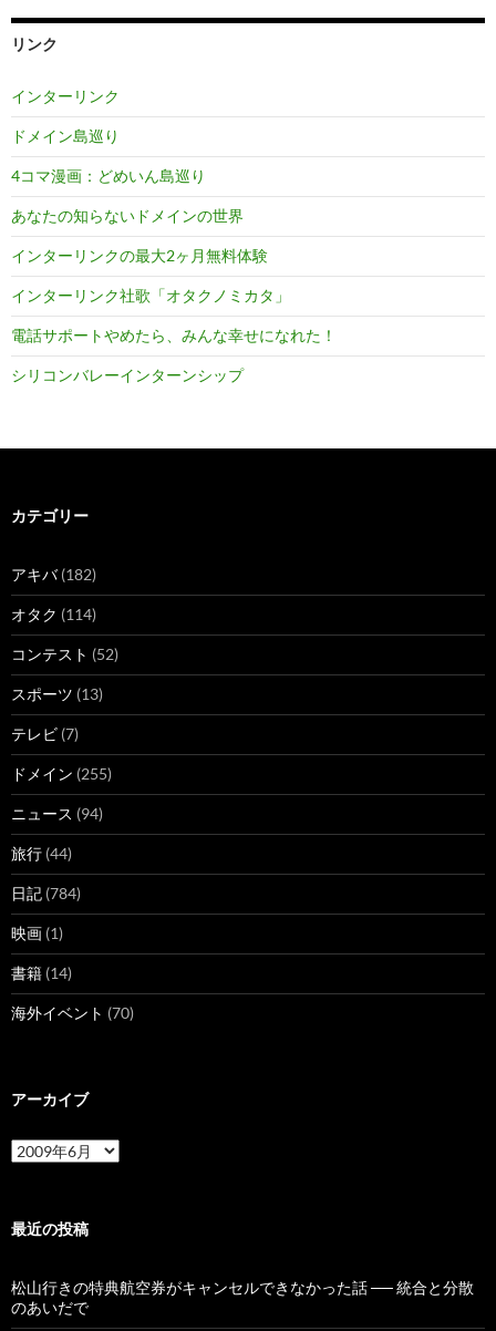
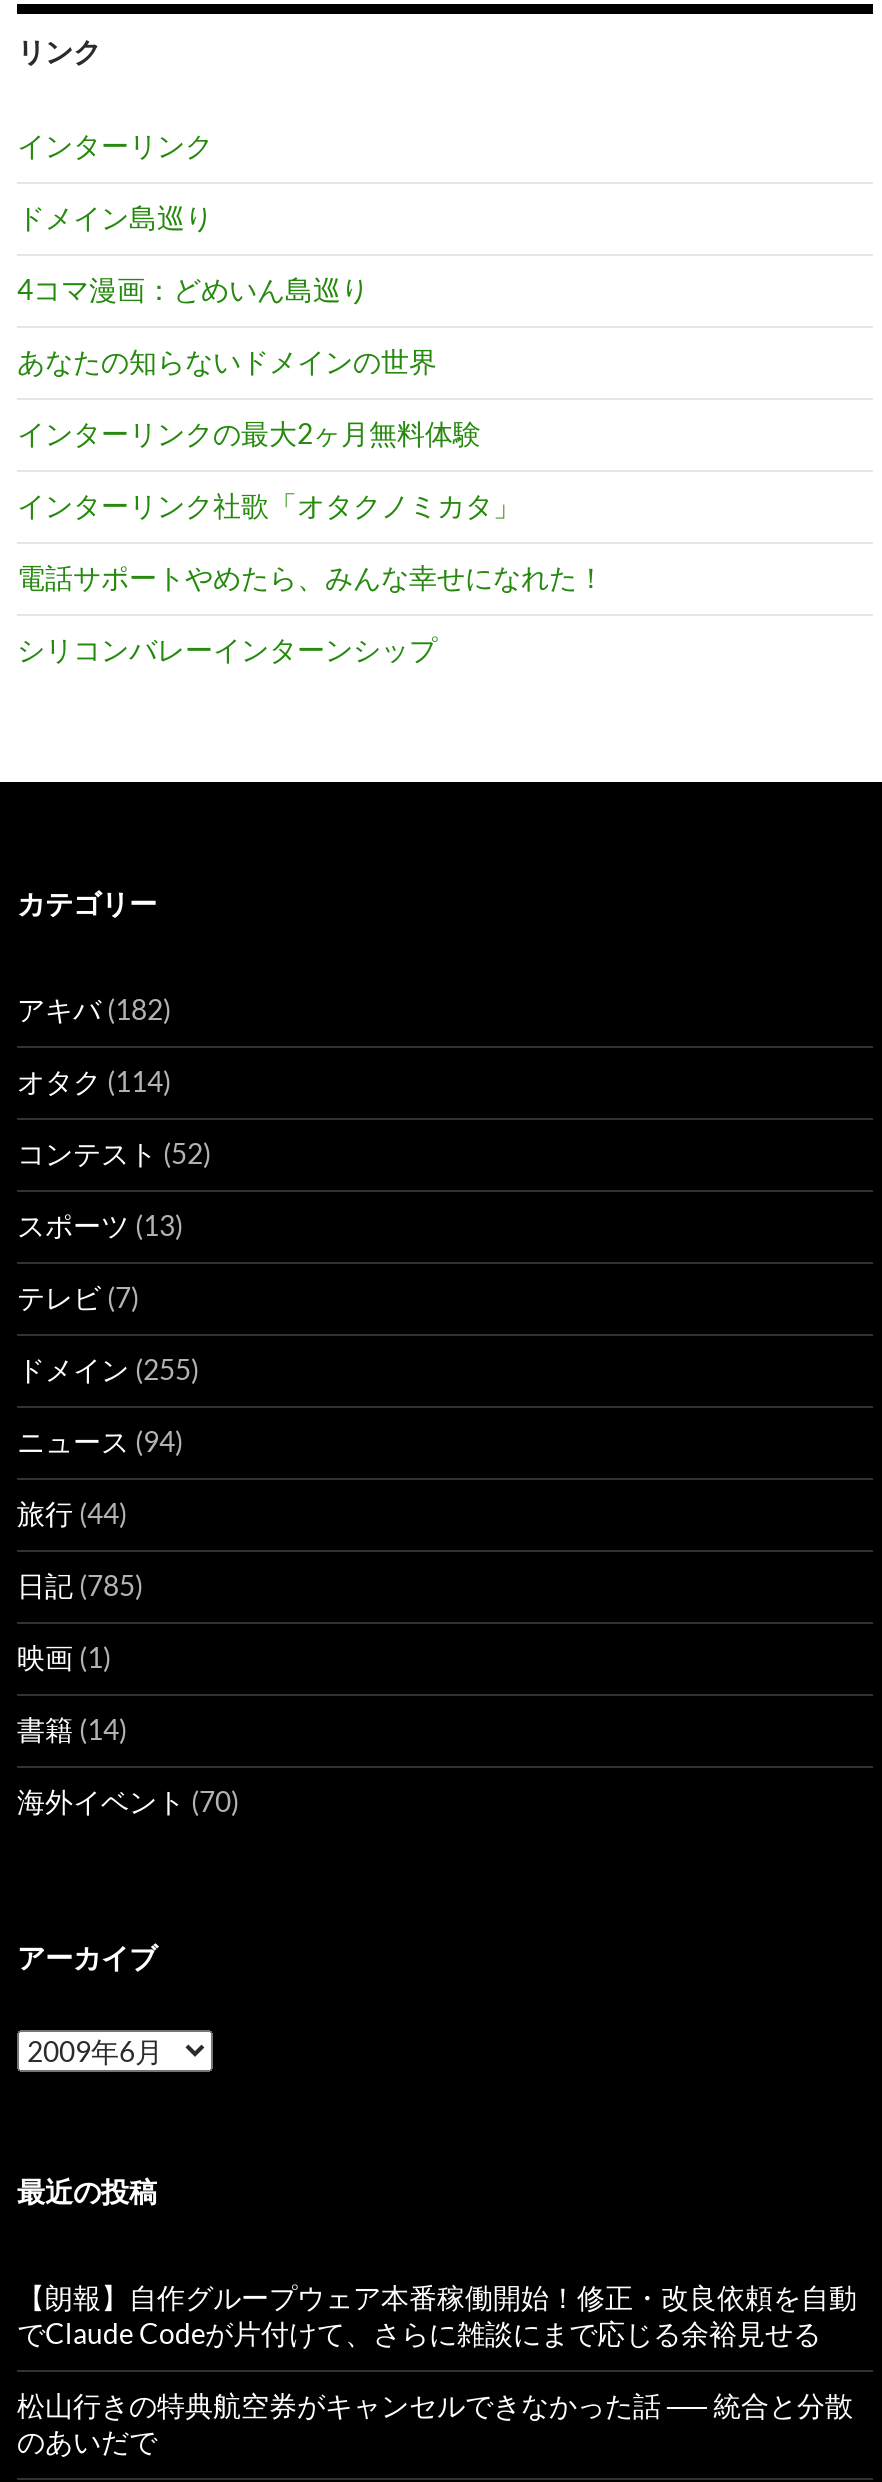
[11,884,81,903] 日記(784) -> [17,1568,143,1602] 日記(785)
none -> [17,2280,857,2350] 【朗報】自作グループウェア本番稼働開始！修正・改良依頼を自動 | でClaude Codeが片付けて、さらに雑談にまで応じる余裕見せる

